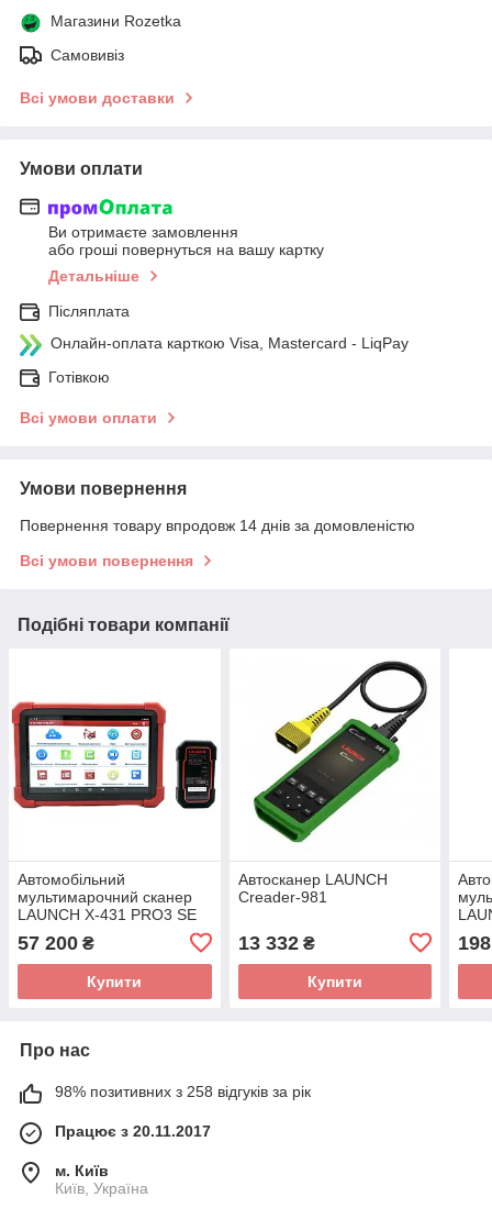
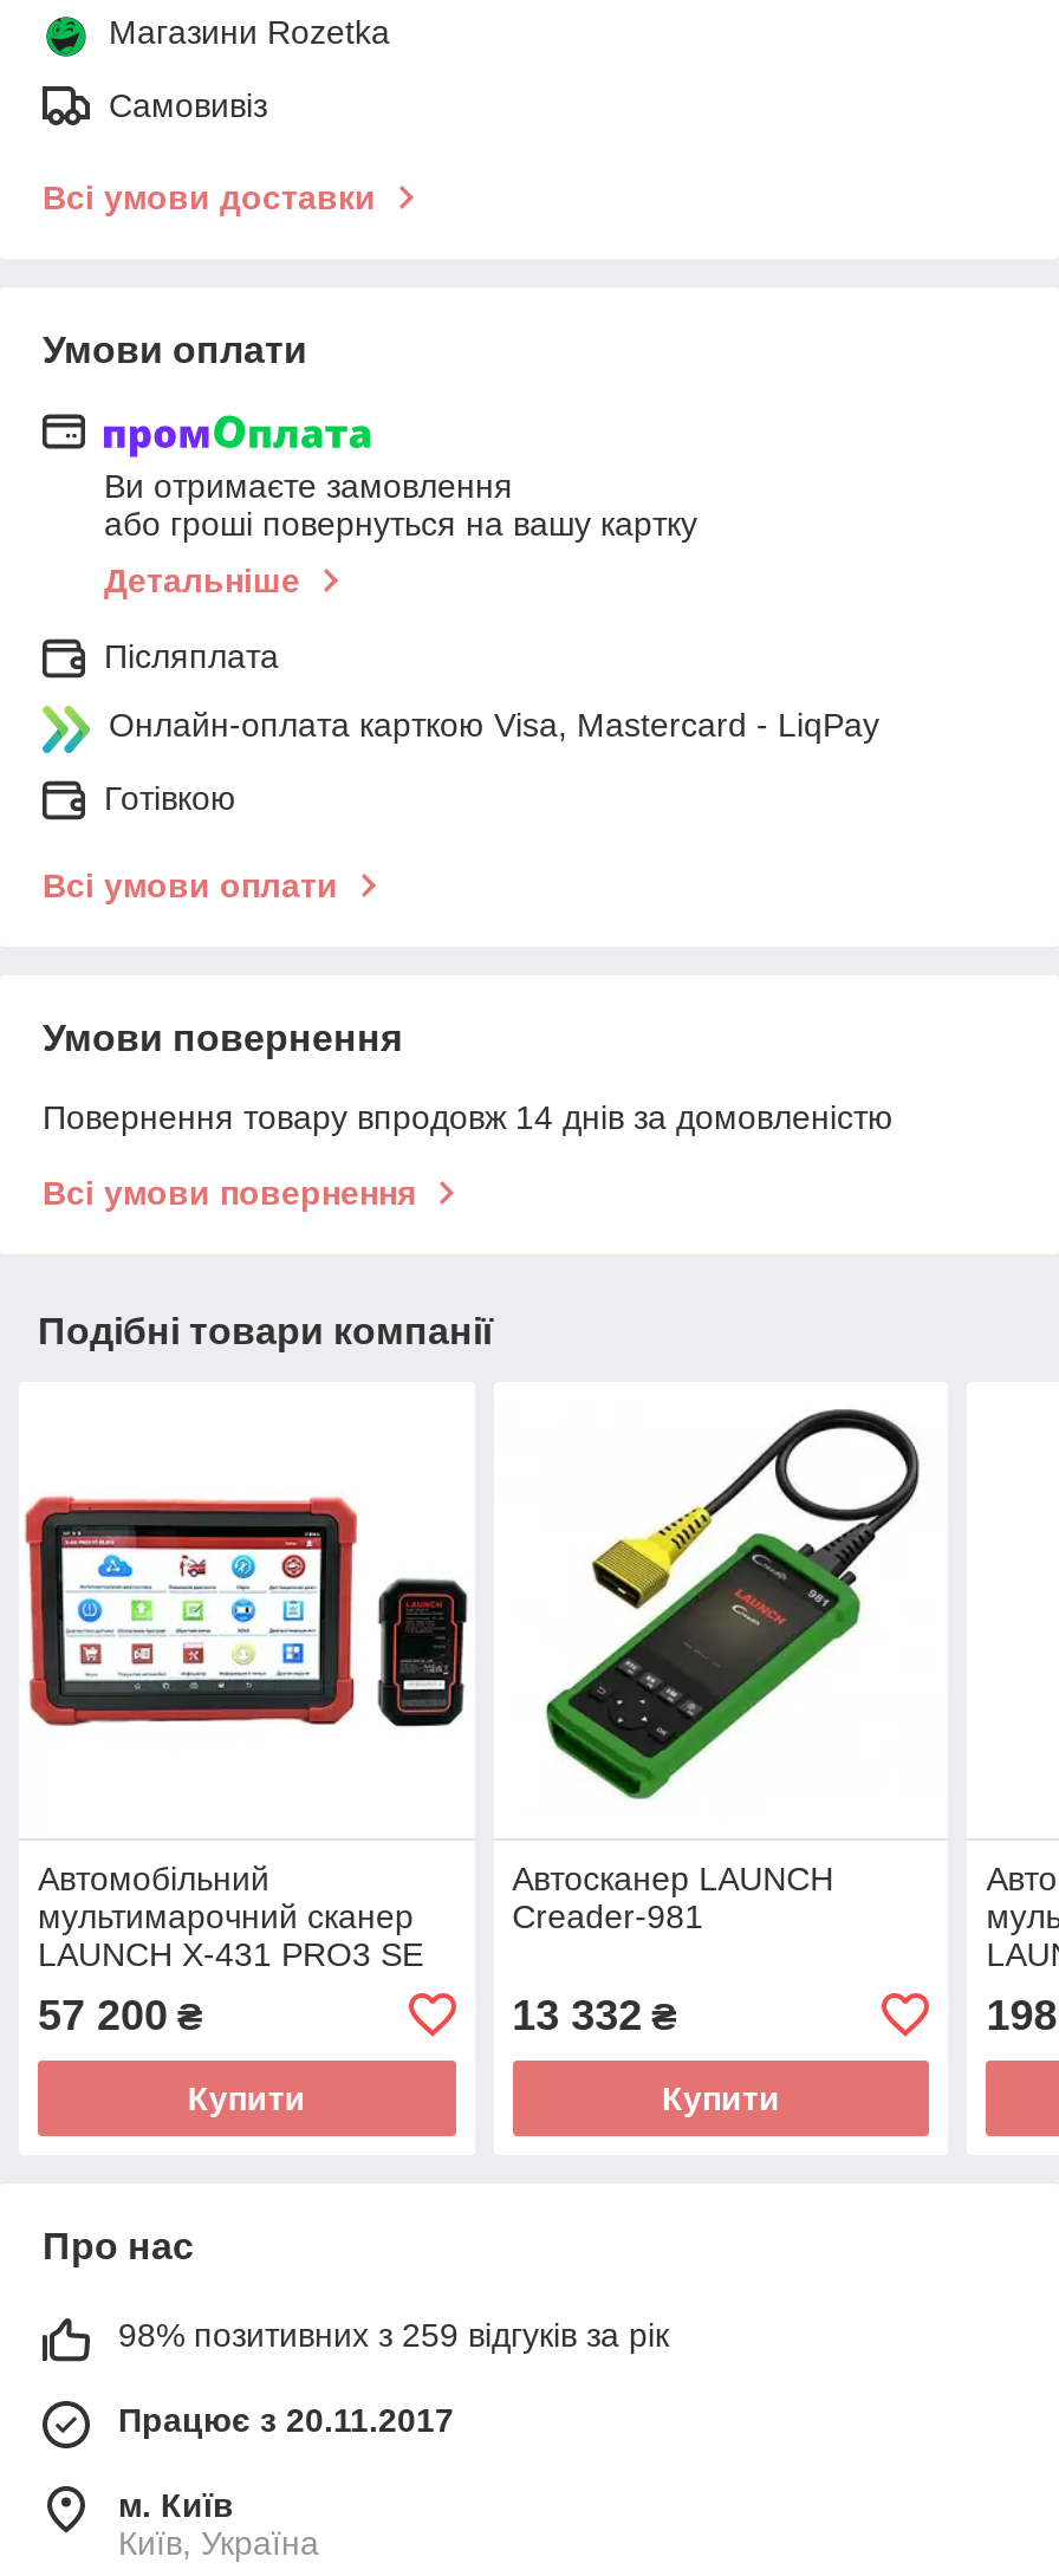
[55,1082,311,1100] 98% позитивних з 258 відгуків за рік -> [118,2315,669,2353] 98% позитивних з 259 відгуків за рік

